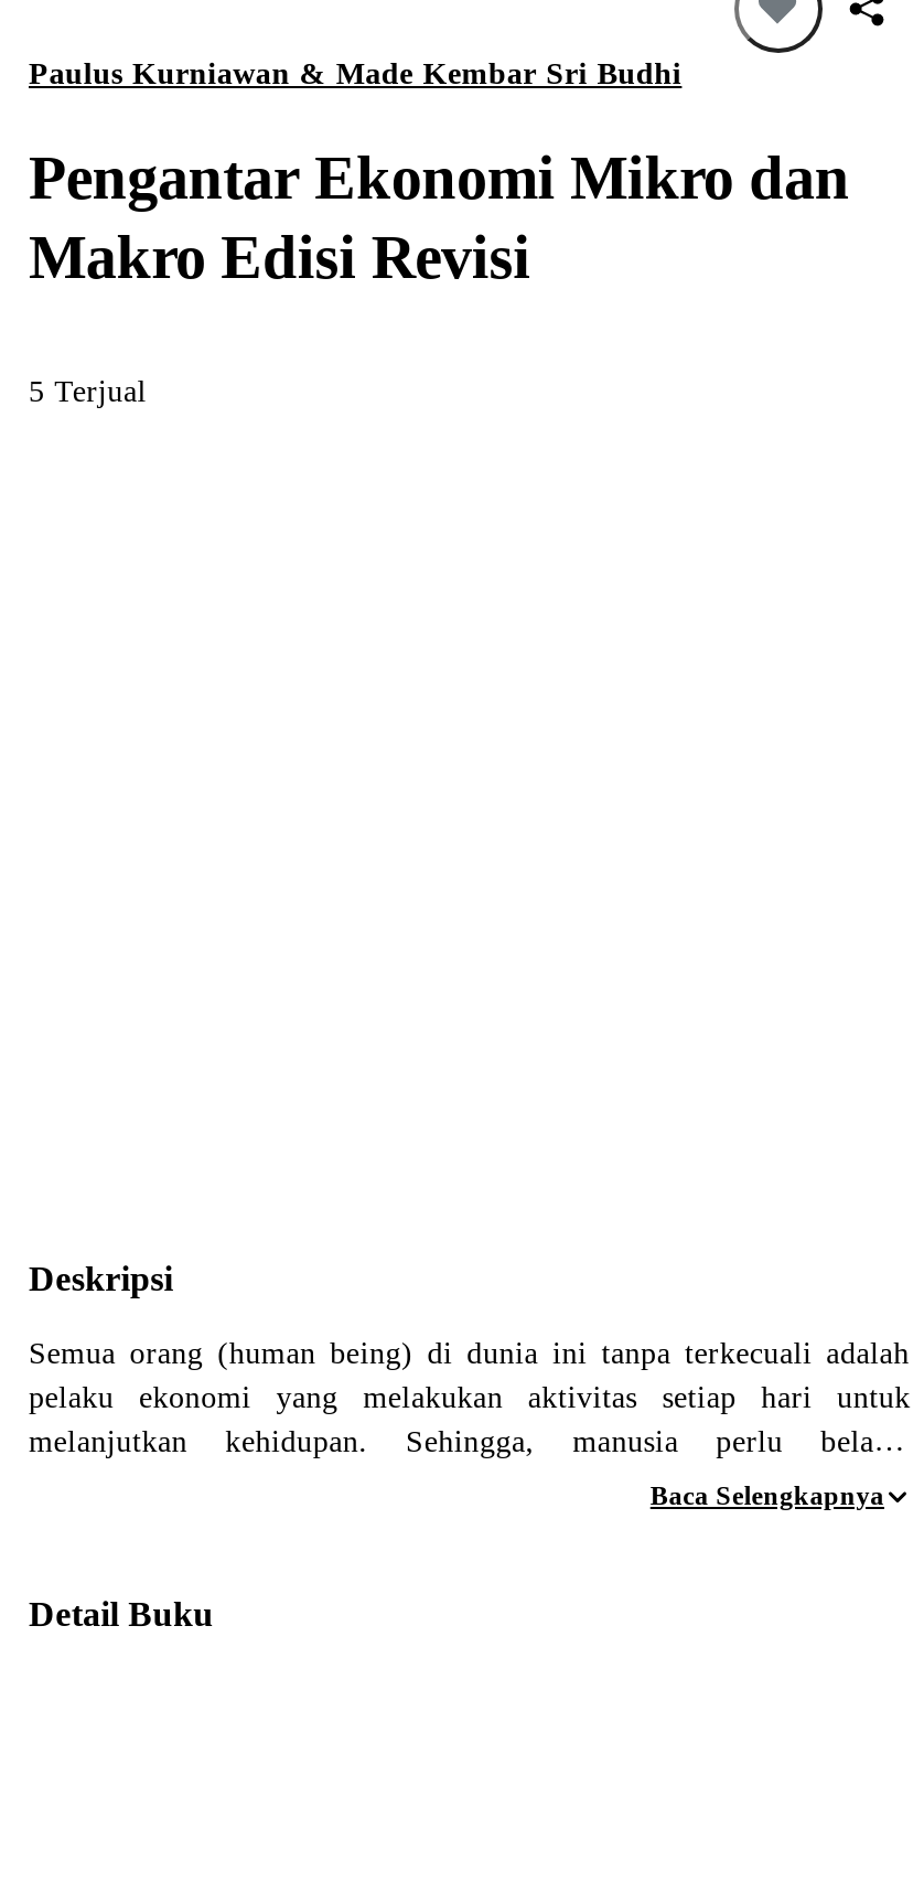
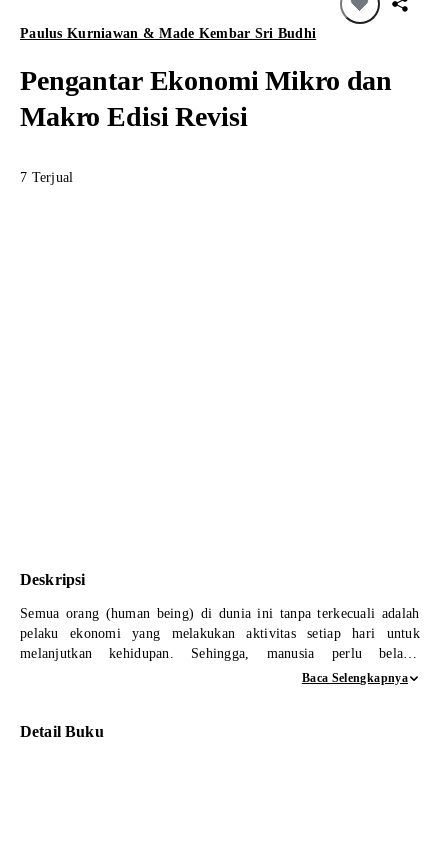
[29,374,147,407] 5 Terjual -> [20,169,73,184] 7 Terjual

